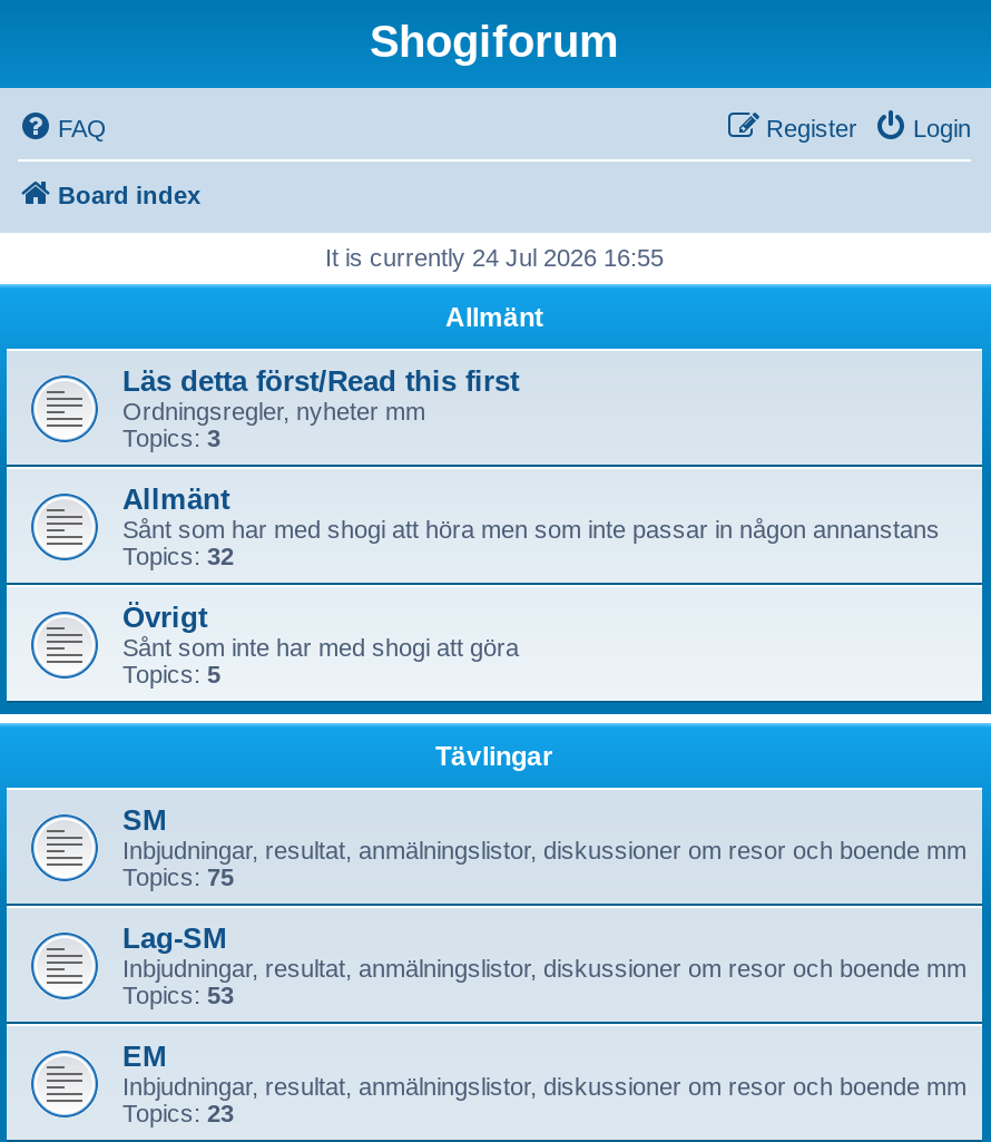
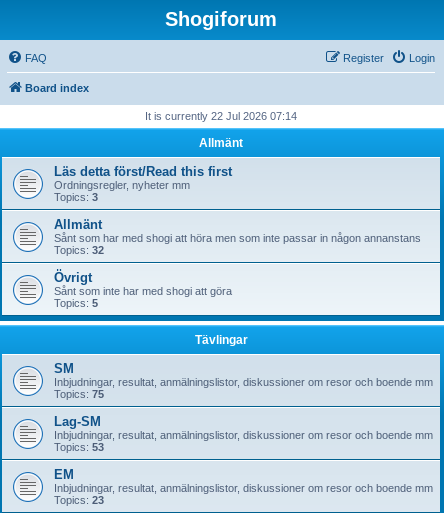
[325,244,664,271] It is currently 24 Jul 2026 16:55 -> [145,110,297,122] It is currently 22 Jul 2026 07:14

